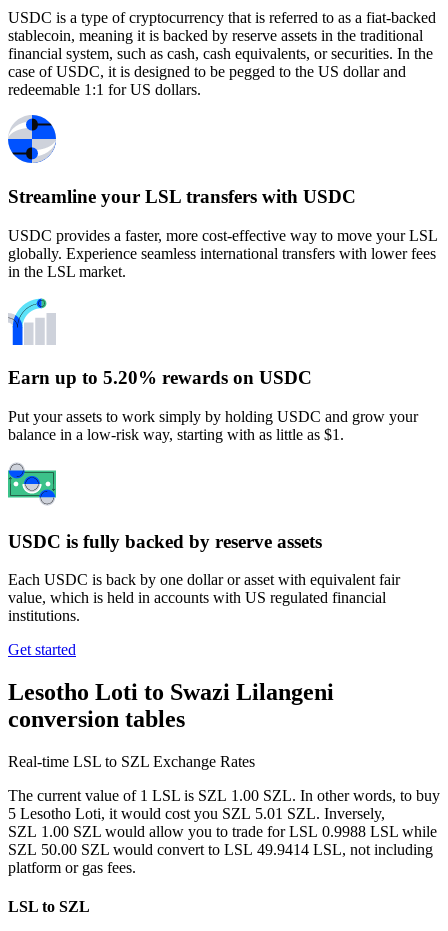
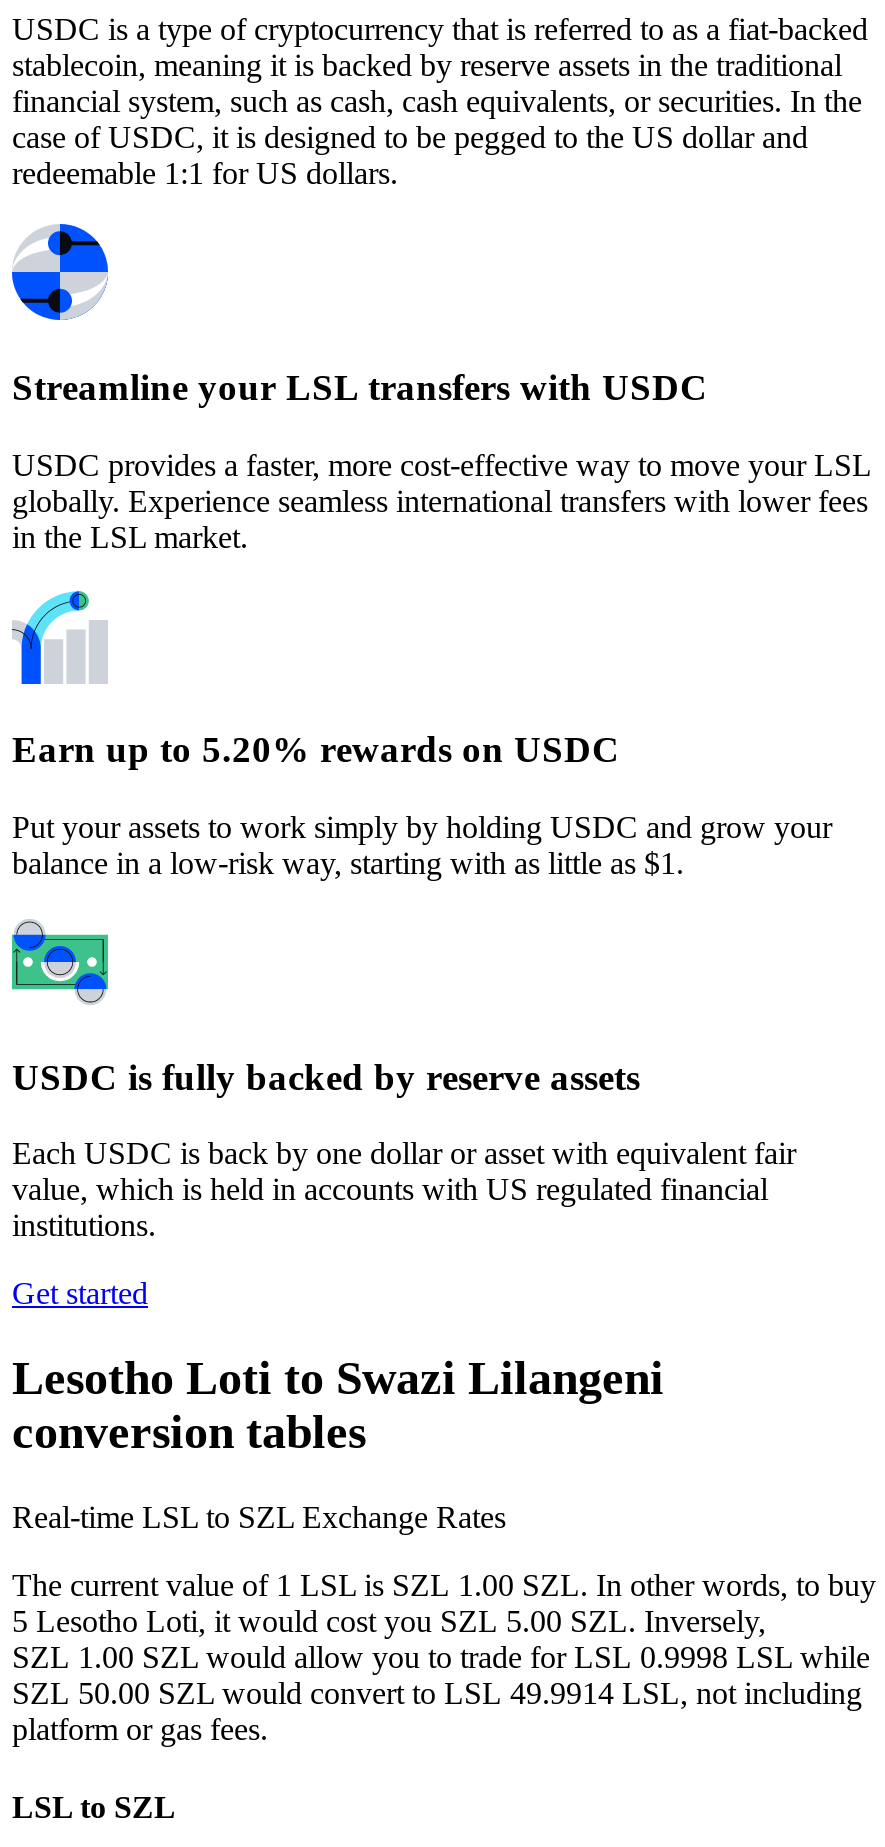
[8,805,385,822] 5 Lesotho Loti, it would cost you SZL 5.01 SZL. Inversely, -> [12,1604,766,1638] 5 Lesotho Loti, it would cost you SZL 5.00 SZL. Inversely,
[8,823,437,840] SZL 1.00 SZL would allow you to trade for LSL 0.9988 LSL while -> [12,1640,870,1674] SZL 1.00 SZL would allow you to trade for LSL 0.9998 LSL while
[8,841,433,858] SZL 50.00 SZL would convert to LSL 49.9414 LSL, not including -> [12,1676,862,1710] SZL 50.00 SZL would convert to LSL 49.9914 LSL, not including

